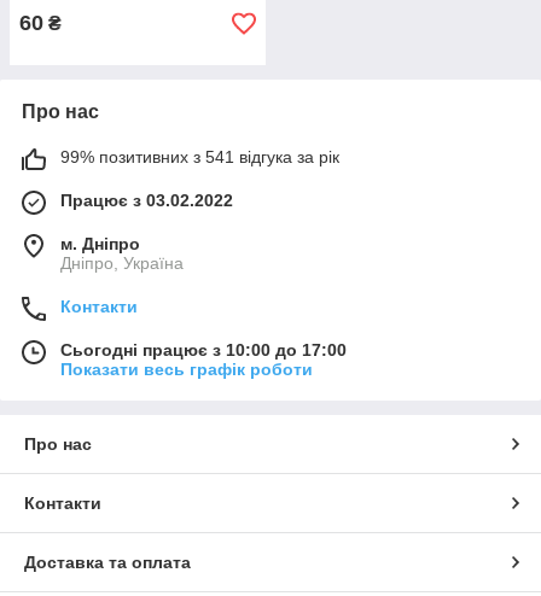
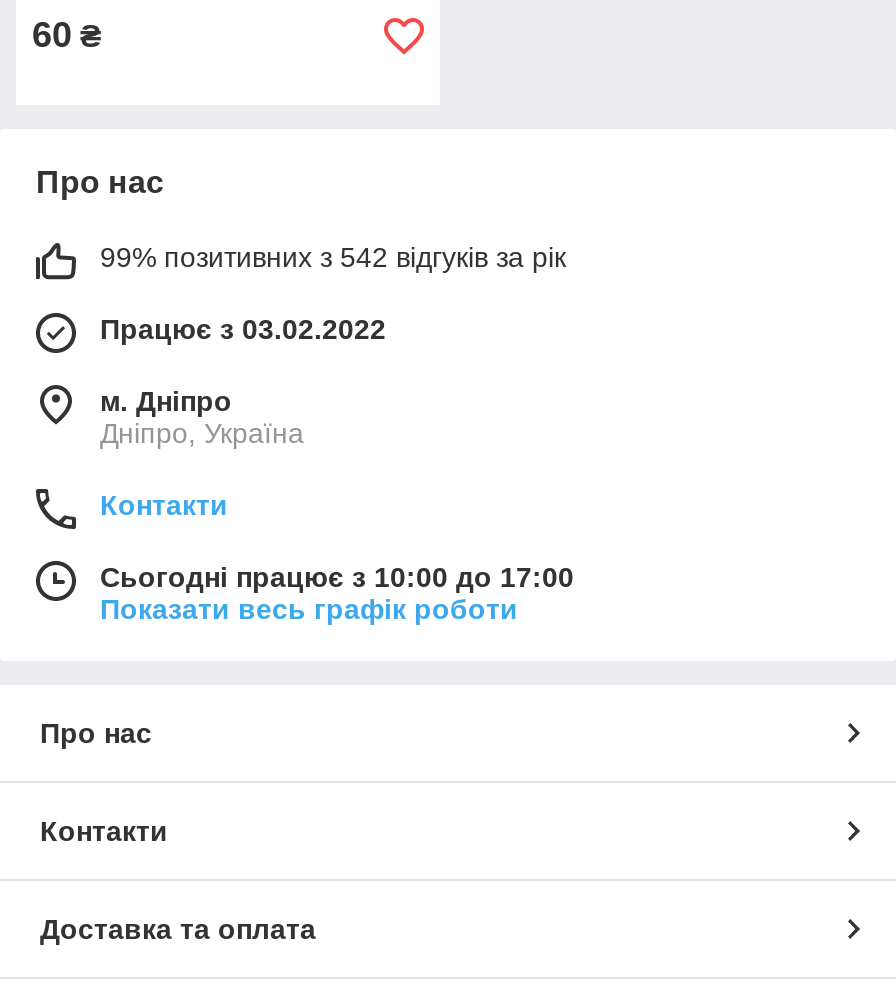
[60,147,339,166] 99% позитивних з 541 відгука за рік -> [100,241,566,273] 99% позитивних з 542 відгуків за рік

